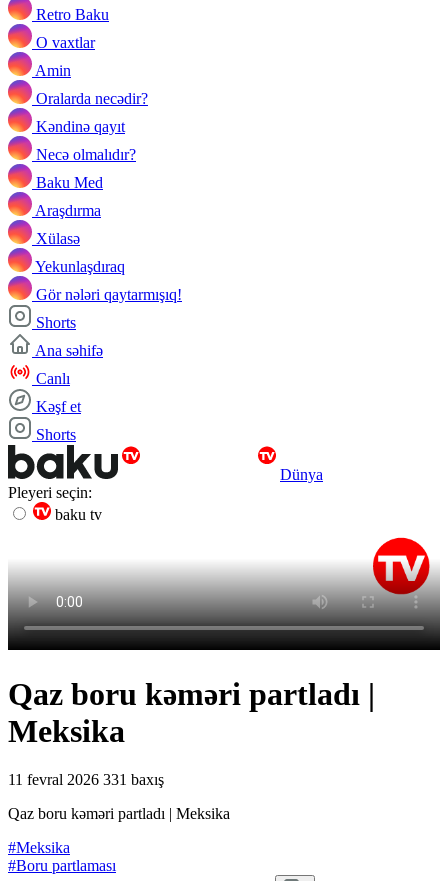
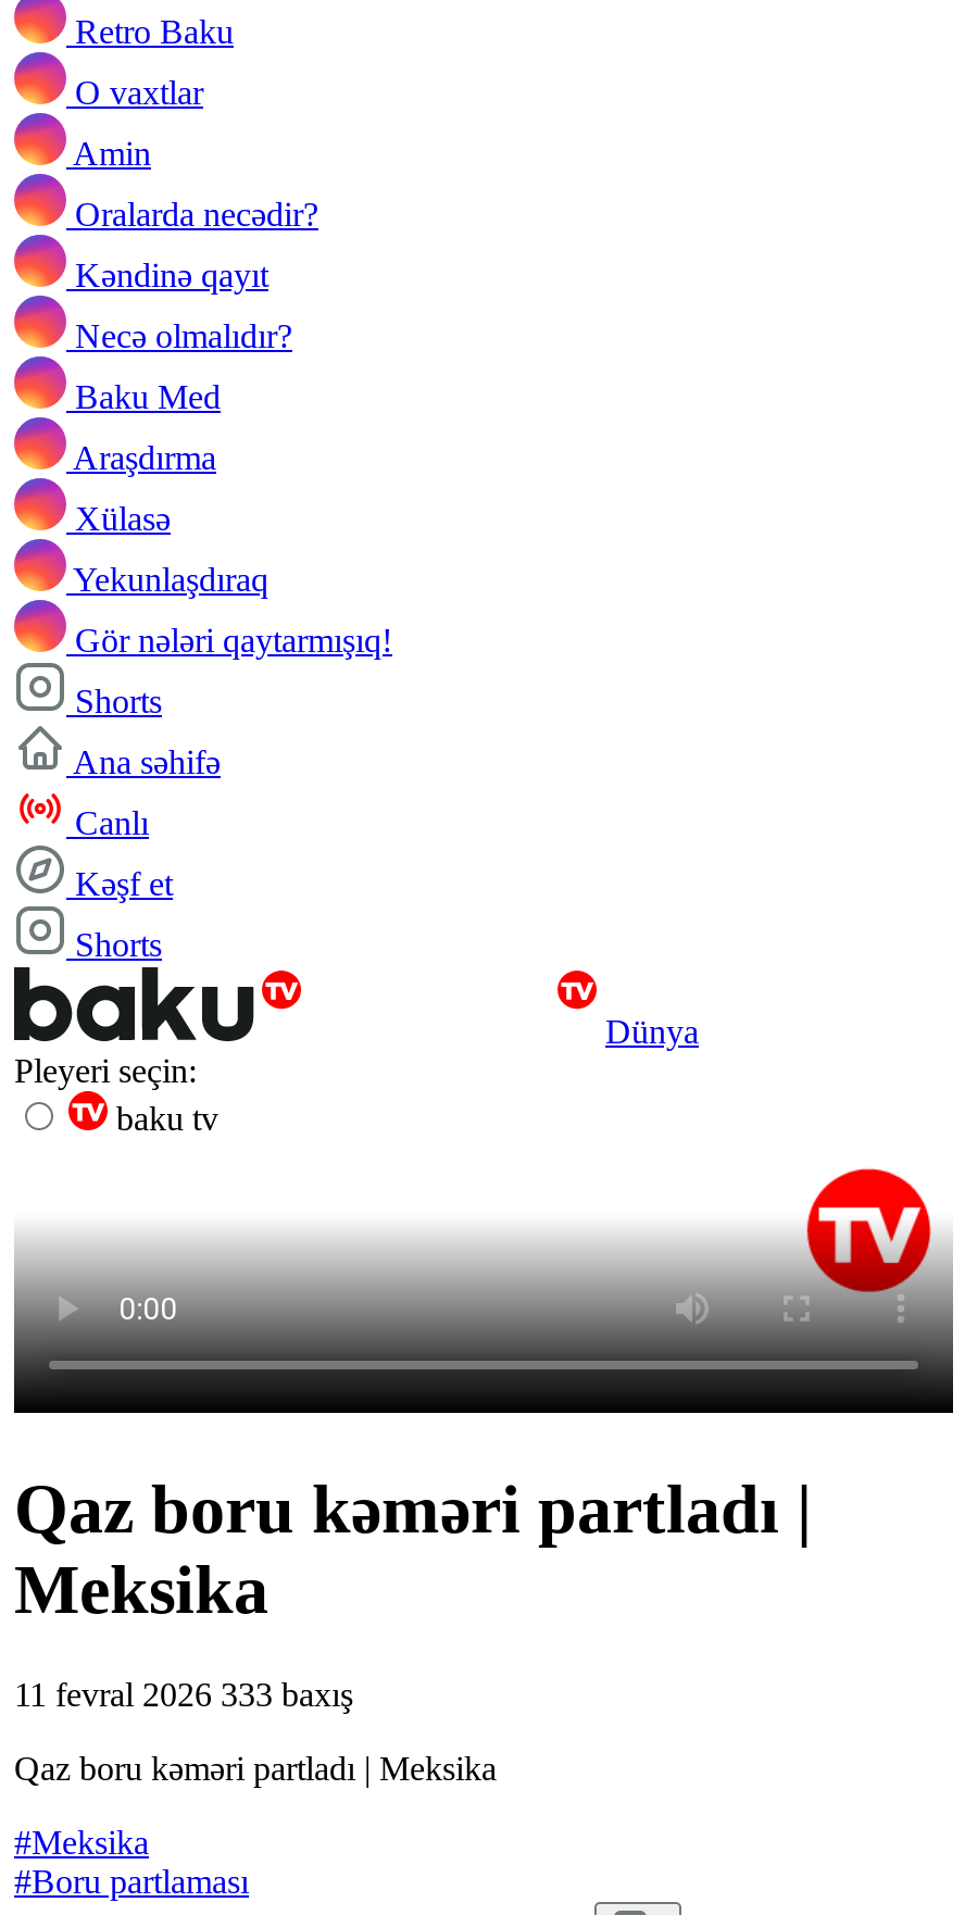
[8,771,164,788] 11 fevral 2026 331 baxış -> [14,1676,353,1713] 11 fevral 2026 333 baxış

